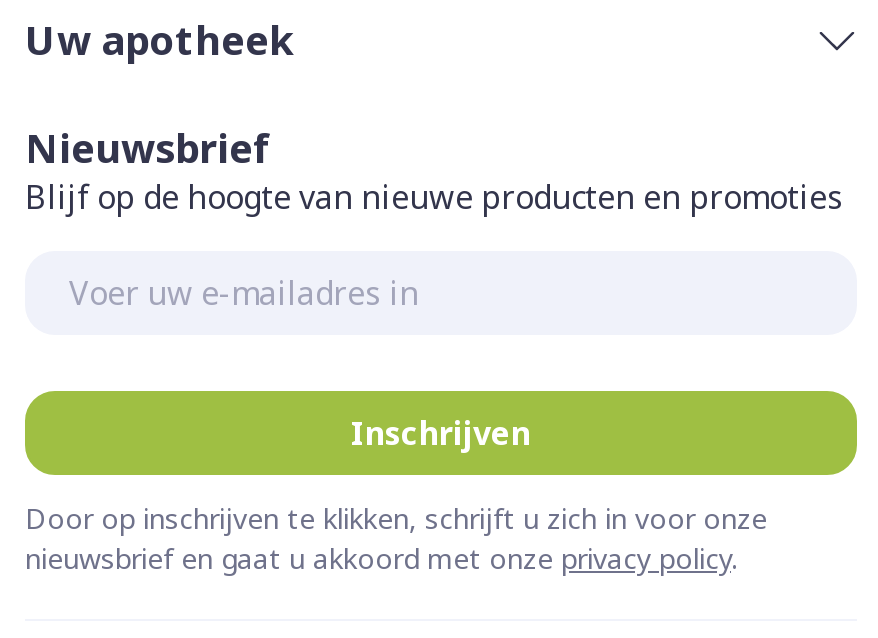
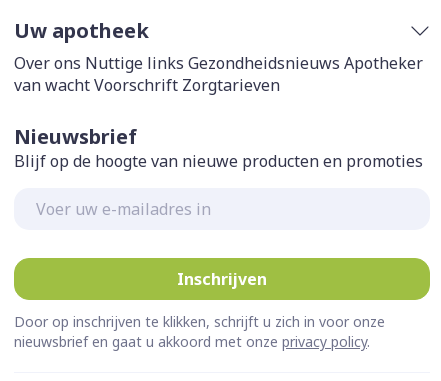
none -> [14,52,423,96] Over ons Nuttige links Gezondheidsnieuws Apotheker | van wacht Voorschrift Zorgtarieven

